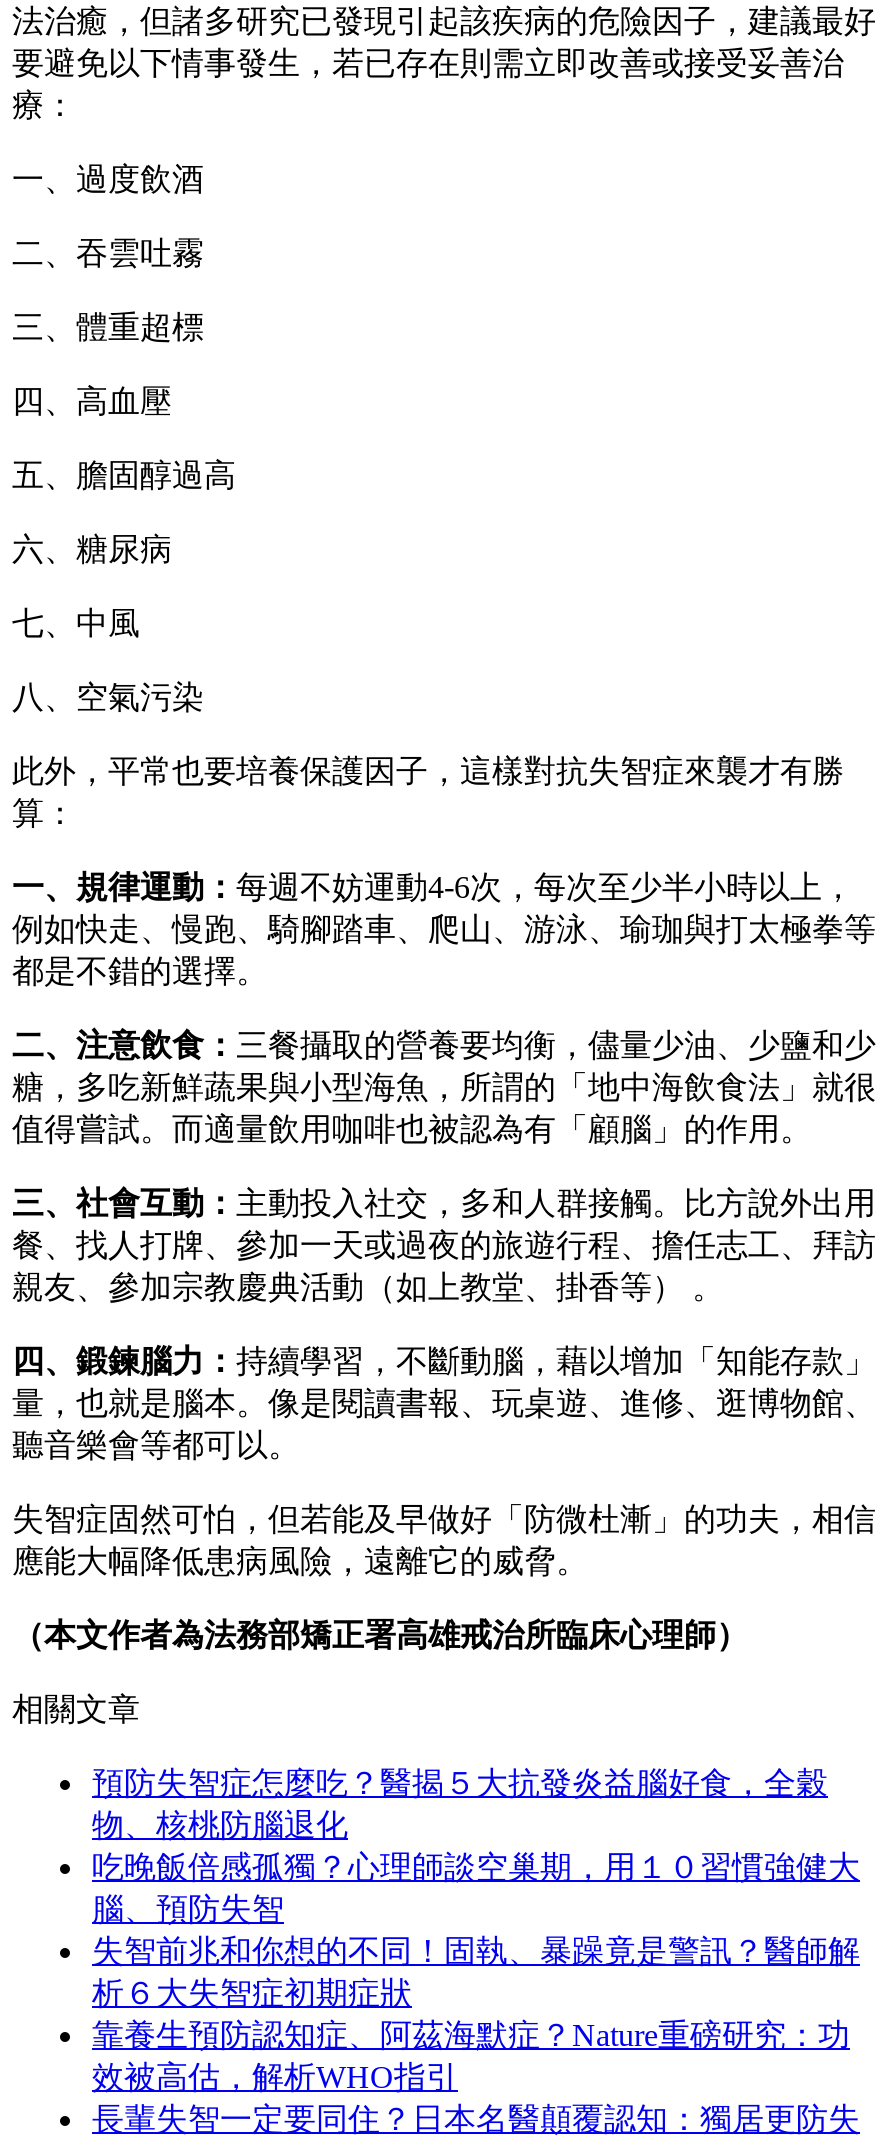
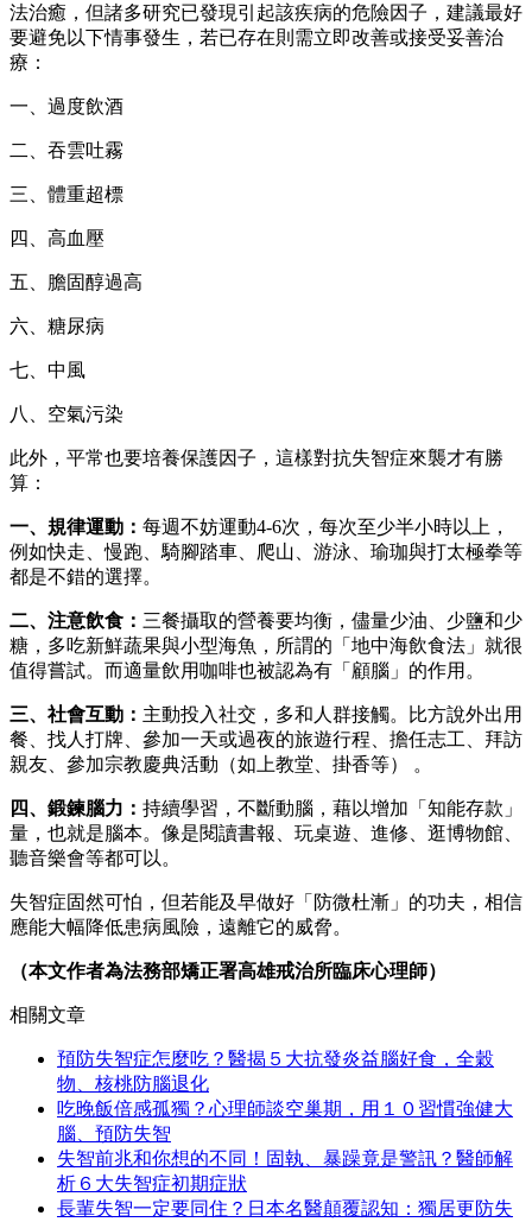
[92,2019,850,2095] 靠養生預防認知症、阿茲海默症？Nature重磅研究：功 | 效被高估，解析WHO指引 -> none

